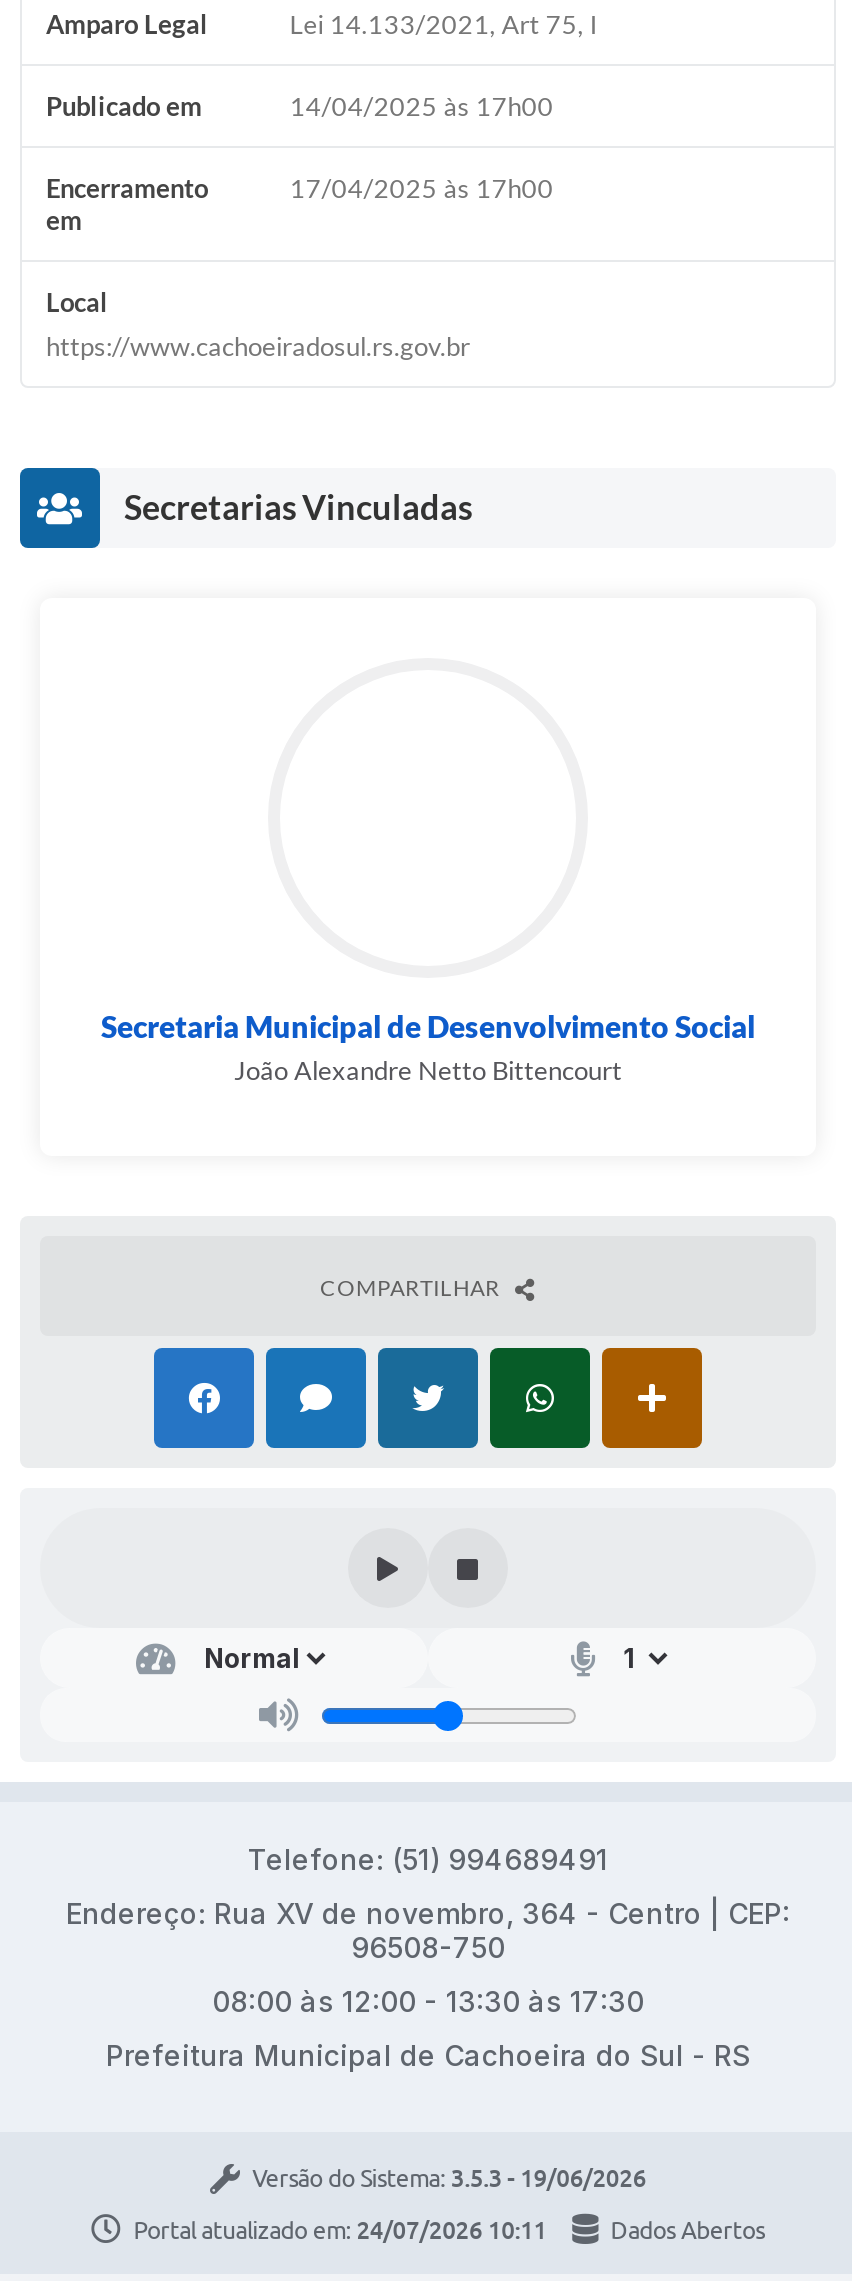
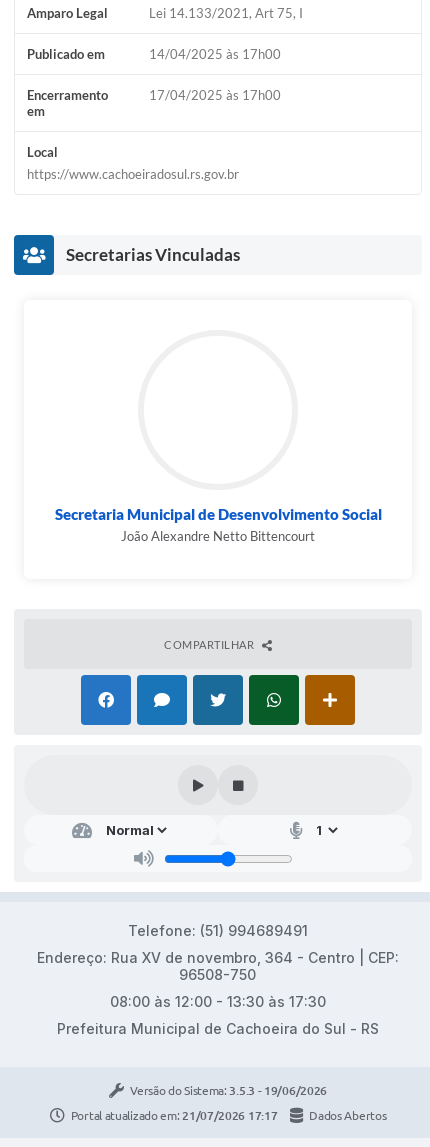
[134,2216,547,2242] Portal atualizado em: 24/07/2026 10:11 -> [71,1109,277,1122] Portal atualizado em: 21/07/2026 17:17

